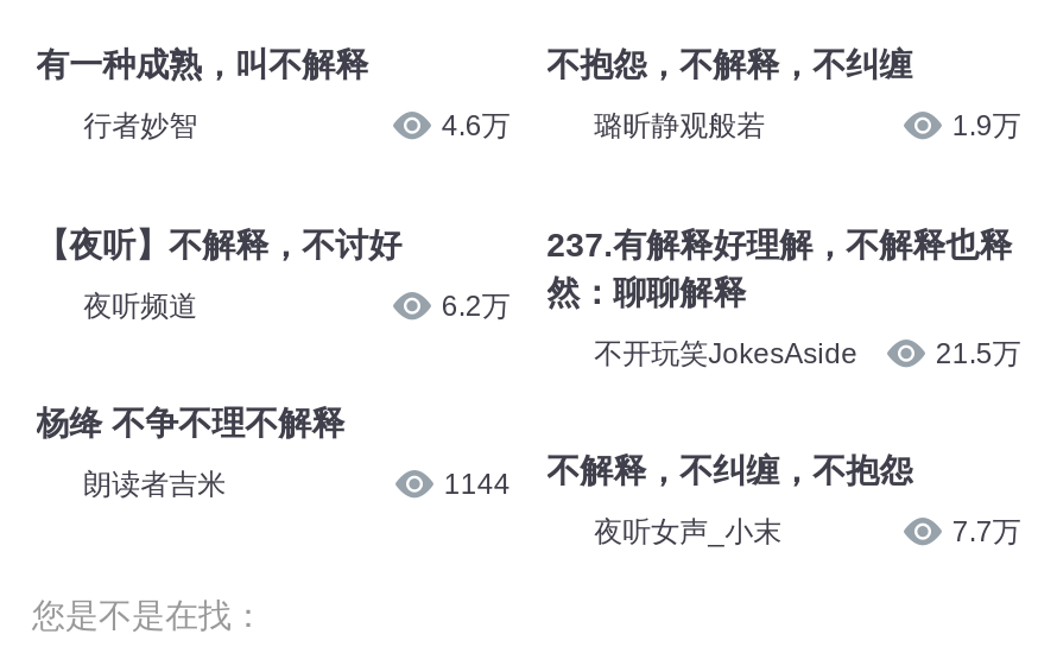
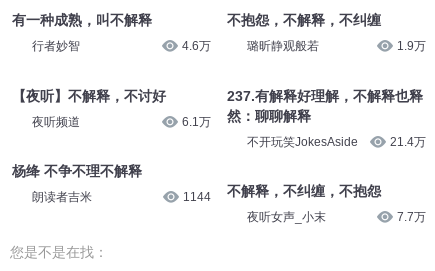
[442,272,746,322] 6.2万 然：聊聊解释 -> [182,108,311,129] 6.1万 然：聊聊解释
[936,336,1021,370] 21.5万 -> [390,135,426,149] 21.4万

